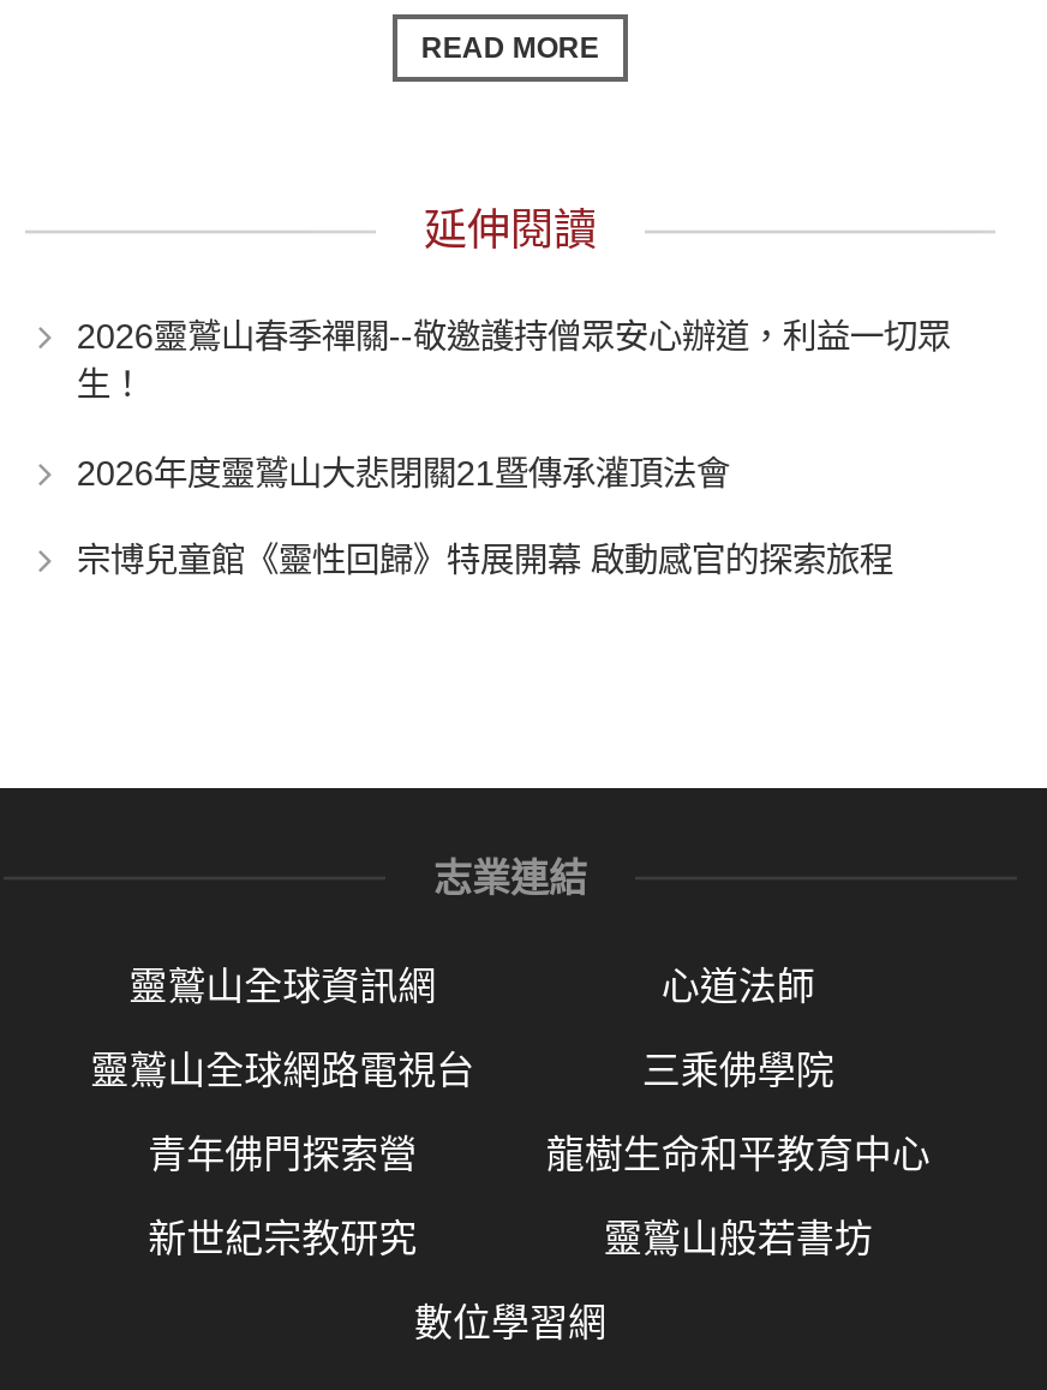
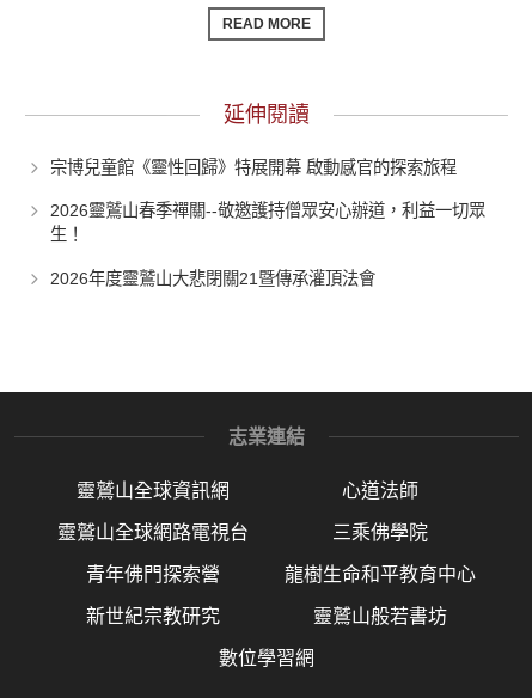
moved [77,316,951,491] -> [51,200,486,287]: 2026靈鷲山春季禪關--敬邀護持僧眾安心辦道，利益一切眾 | 生！ | 2026年度靈鷲山大悲閉關21暨傳承灌頂法會
moved [77,539,893,578] -> [51,157,457,176]: 宗博兒童館《靈性回歸》特展開幕 啟動感官的探索旅程

